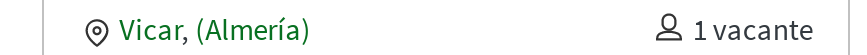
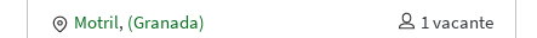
[119,9,311,47] Vicar, (Almería) -> [73,11,204,33] Motril, (Granada)

